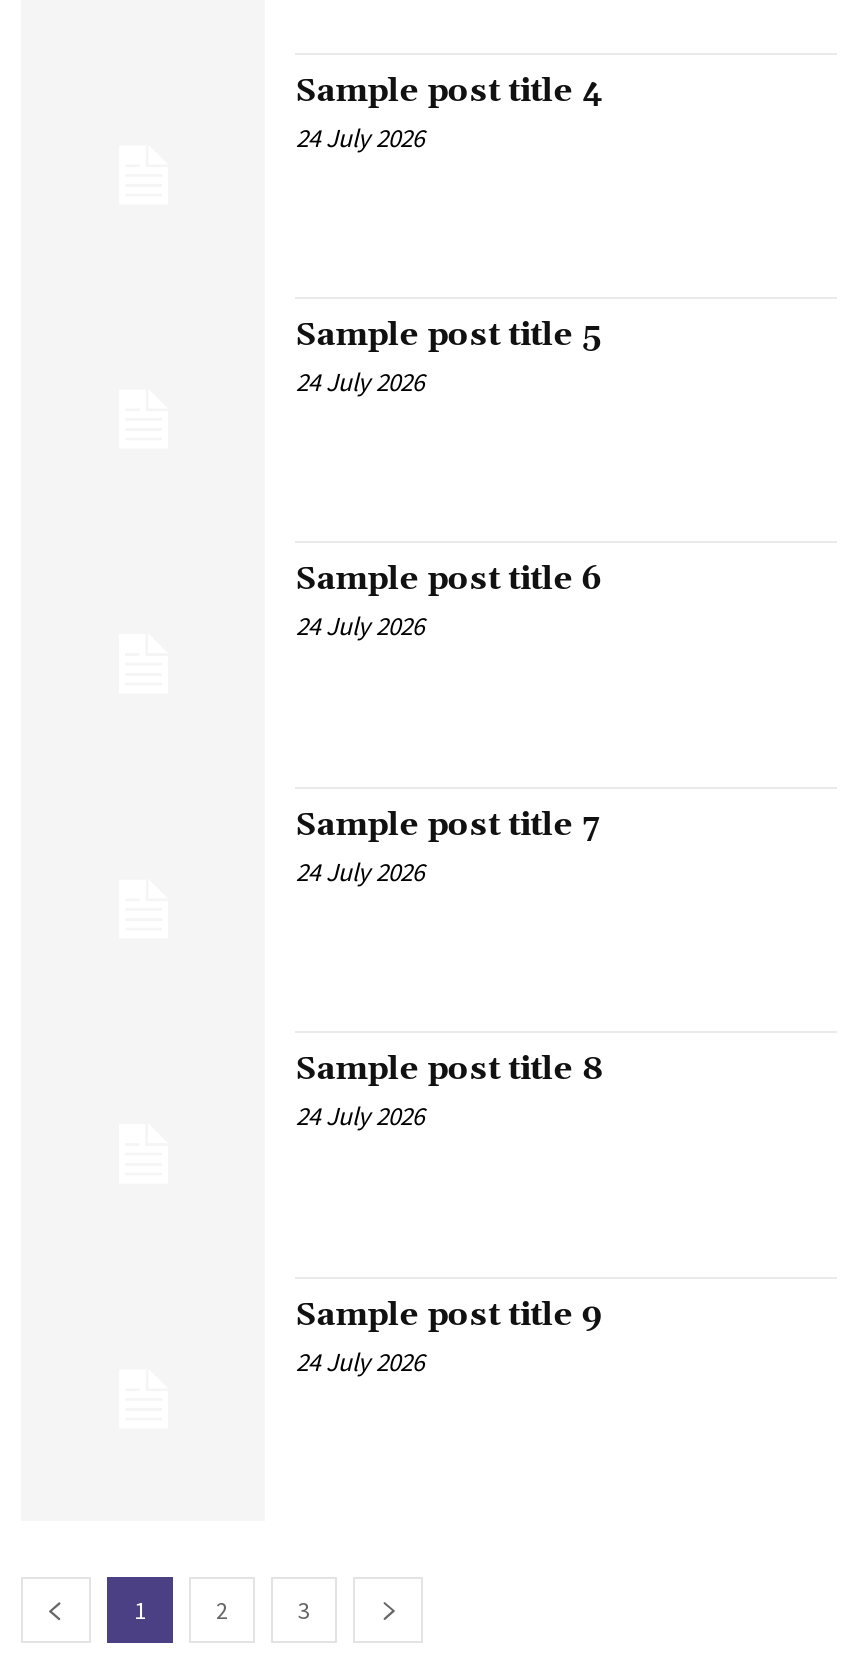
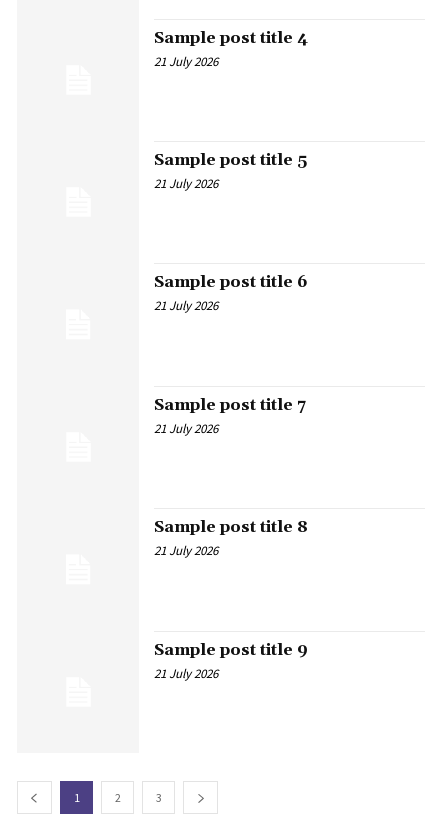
[296,120,424,154] 24 July 2026 -> [154,53,218,70] 21 July 2026
[296,365,424,399] 24 July 2026 -> [154,175,218,192] 21 July 2026
[296,610,424,644] 24 July 2026 -> [154,297,218,314] 21 July 2026
[296,854,424,888] 24 July 2026 -> [154,420,218,437] 21 July 2026
[296,1099,424,1133] 24 July 2026 -> [154,542,218,559] 21 July 2026
[296,1344,424,1378] 24 July 2026 -> [154,664,218,681] 21 July 2026

